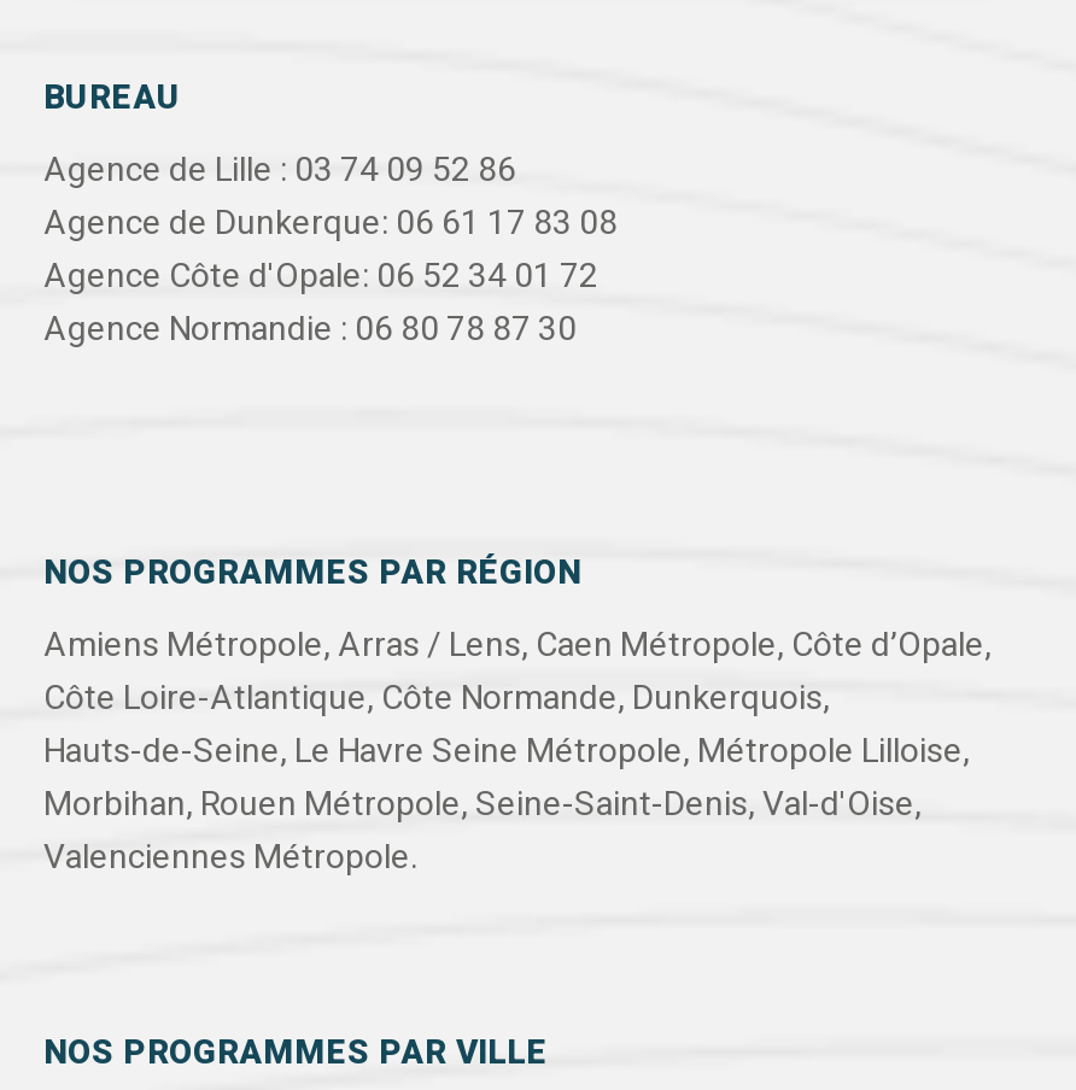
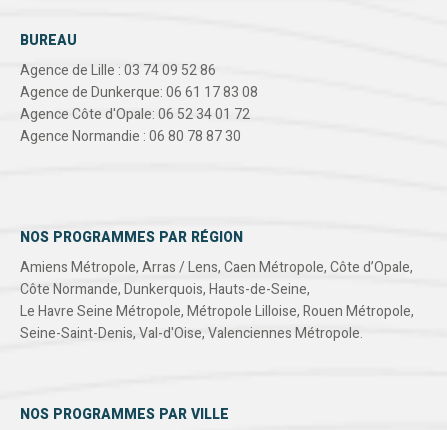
[43,674,970,883] Côte Loire-Atlantique, Côte Normande, Dunkerquois, | Hauts-de-Seine, Le Havre Seine Métropole, Métropole Lilloise, | Morbihan, Rouen Métropole, Seine-Saint-Denis,Val-d'Oise, | Valenciennes Métropole. -> [20,279,414,344] Côte Normande, Dunkerquois, Hauts-de-Seine, | Le Havre Seine Métropole, Métropole Lilloise, Rouen Métropole, | Seine-Saint-Denis, Val-d'Oise, Valenciennes Métropole.

